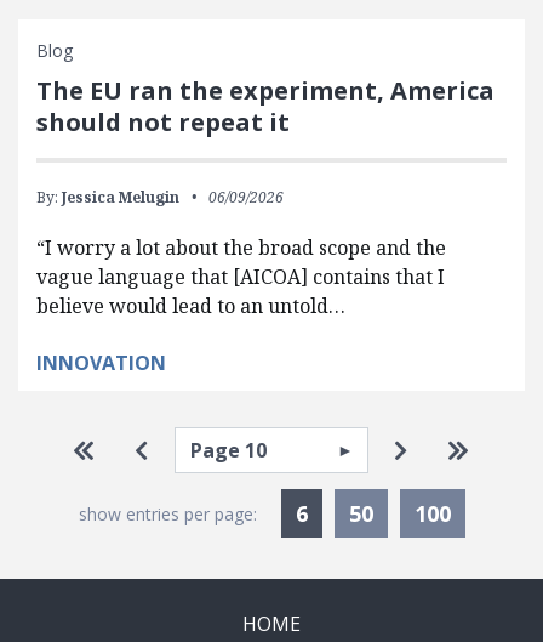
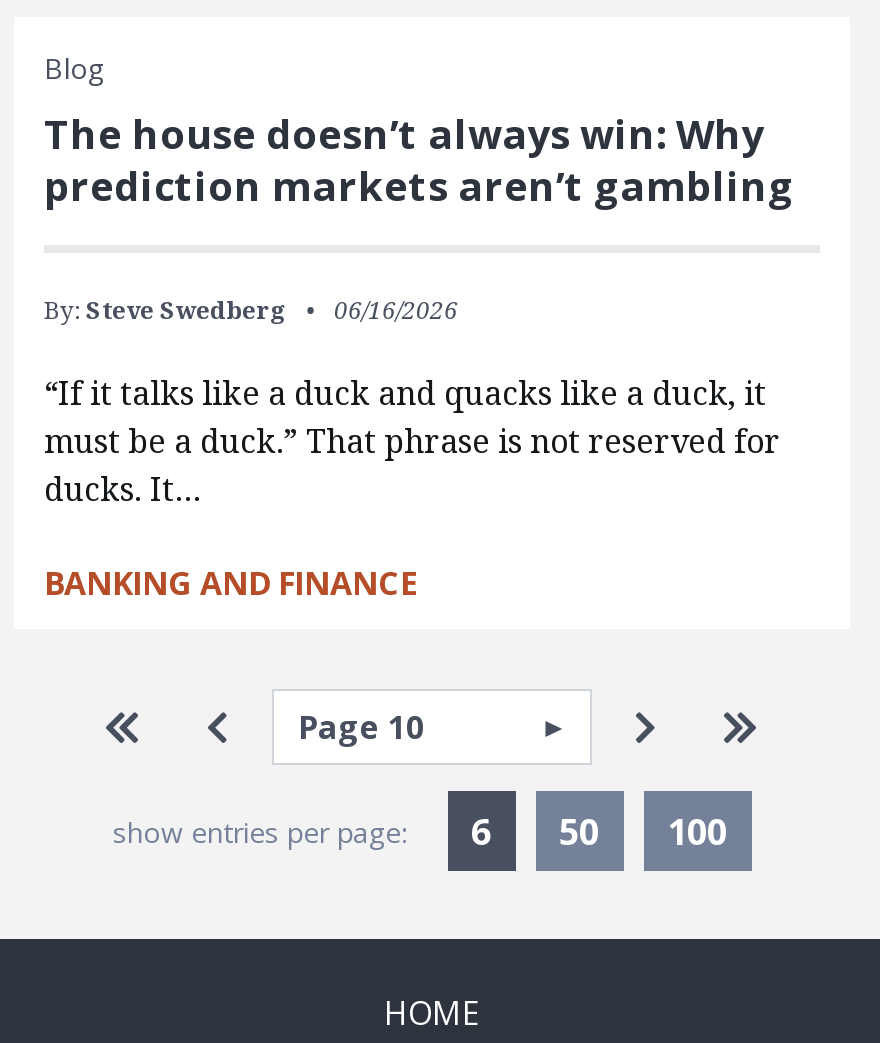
[36,74,495,138] The EU ran the experiment, America | should not repeat it -> [44,107,794,213] The house doesn’t always win: Why | prediction markets aren’t gambling
[36,187,284,208] By: Jessica Melugin | 06/09/2026 -> [44,293,458,327] By: Steve Swedberg | 06/16/2026
[36,234,446,319] “I worry a lot about the broad scope and the | vague language that [AICOA] contains that I | believe would lead to an untold… -> [44,371,780,511] “If it talks like a duck and quacks like a duck, it | must be a duck.” That phrase is not reserved for | ducks. It…
[36,350,166,376] INNOVATION -> [44,561,416,605] BANKING AND FINANCE

